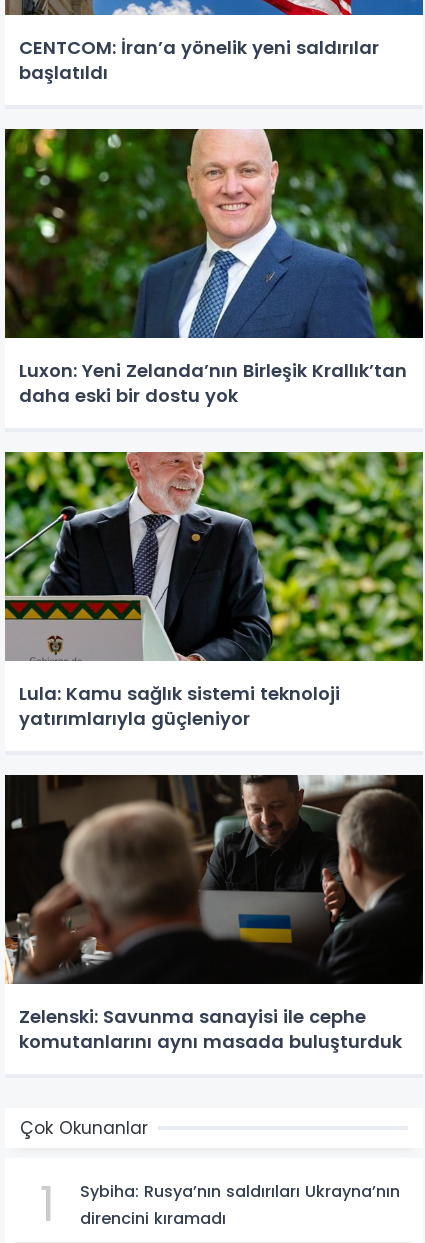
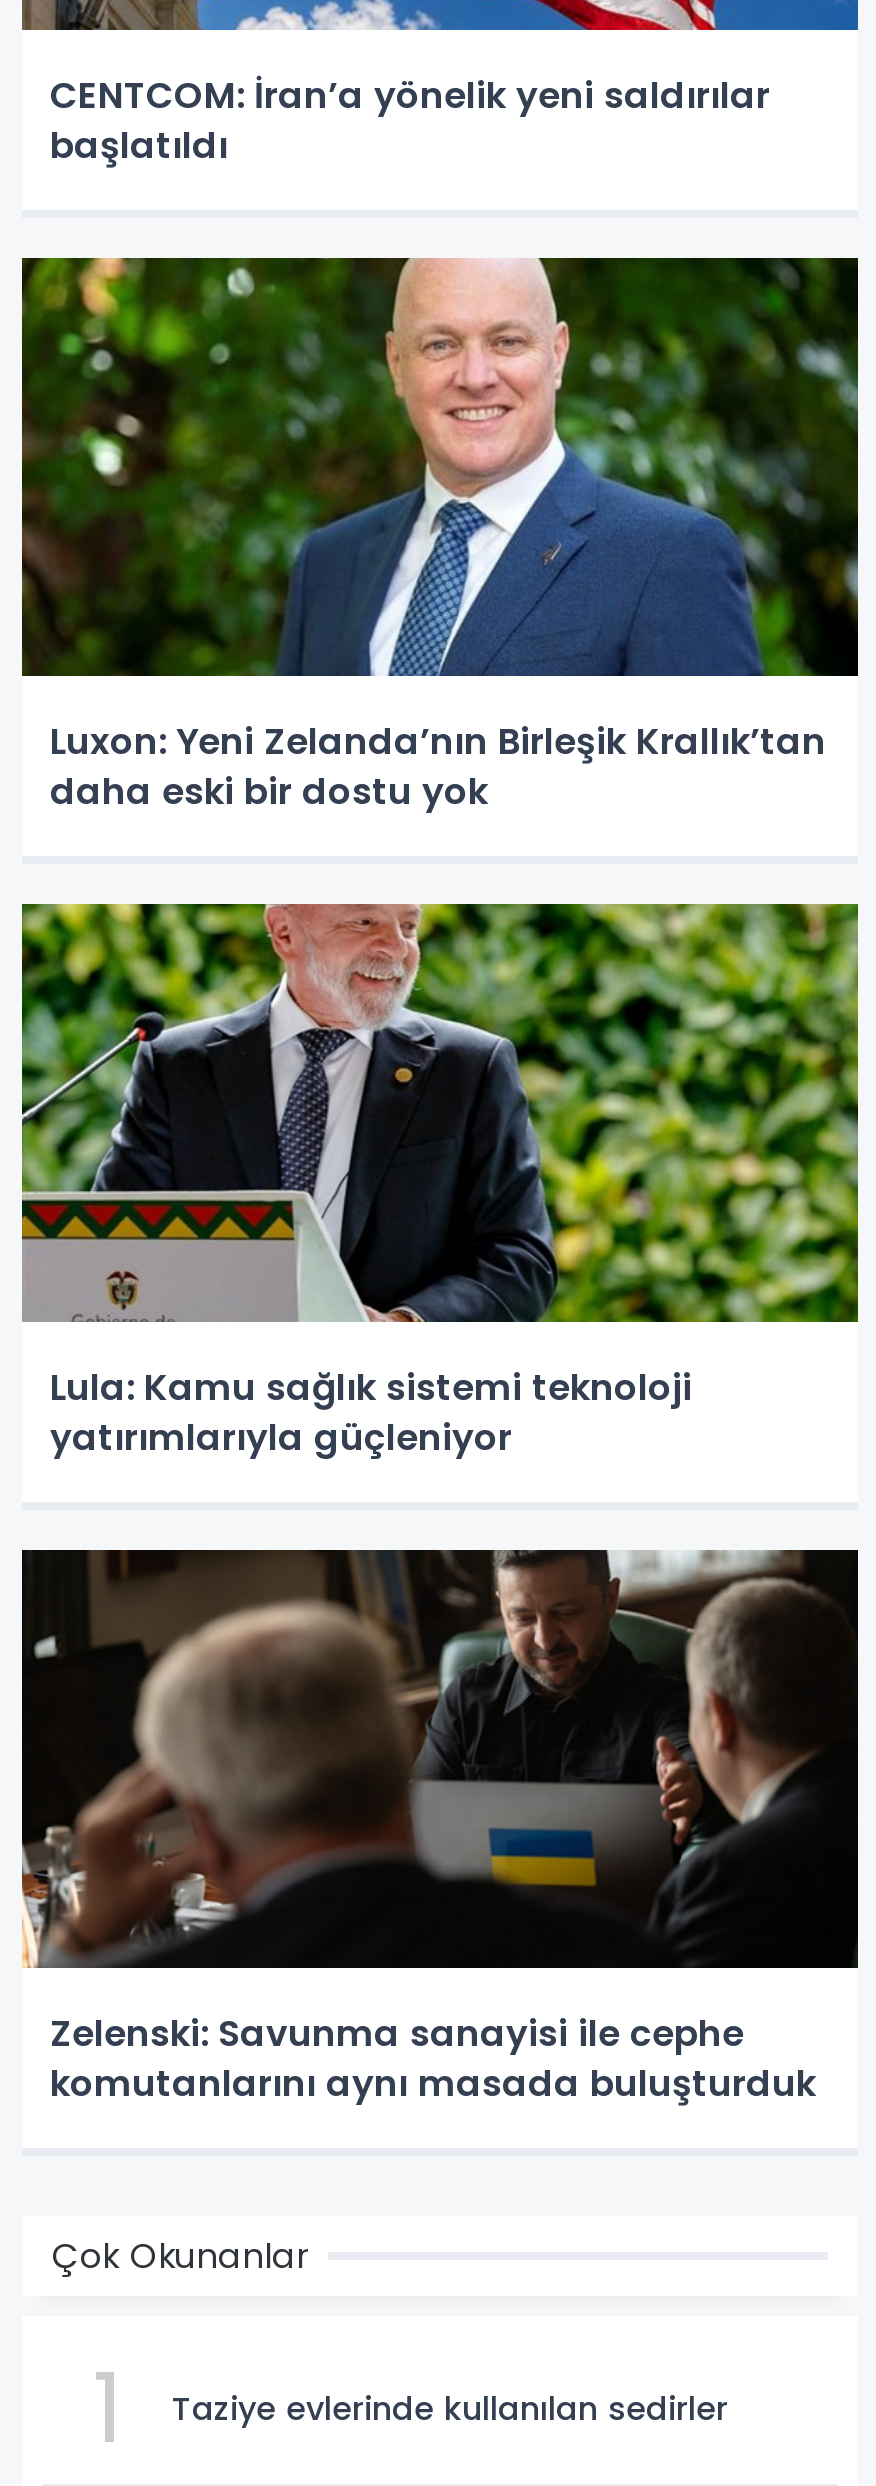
[80,1180,400,1230] Sybiha: Rusya’nın saldırıları Ukrayna’nın | direncini kıramadı -> [172,2386,728,2432] Taziye evlerinde kullanılan sedirler

